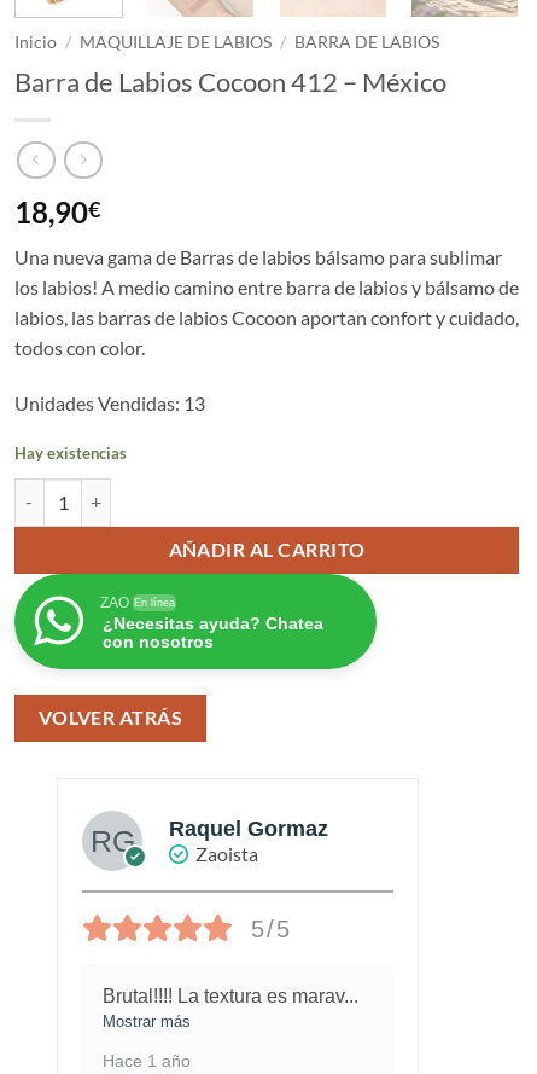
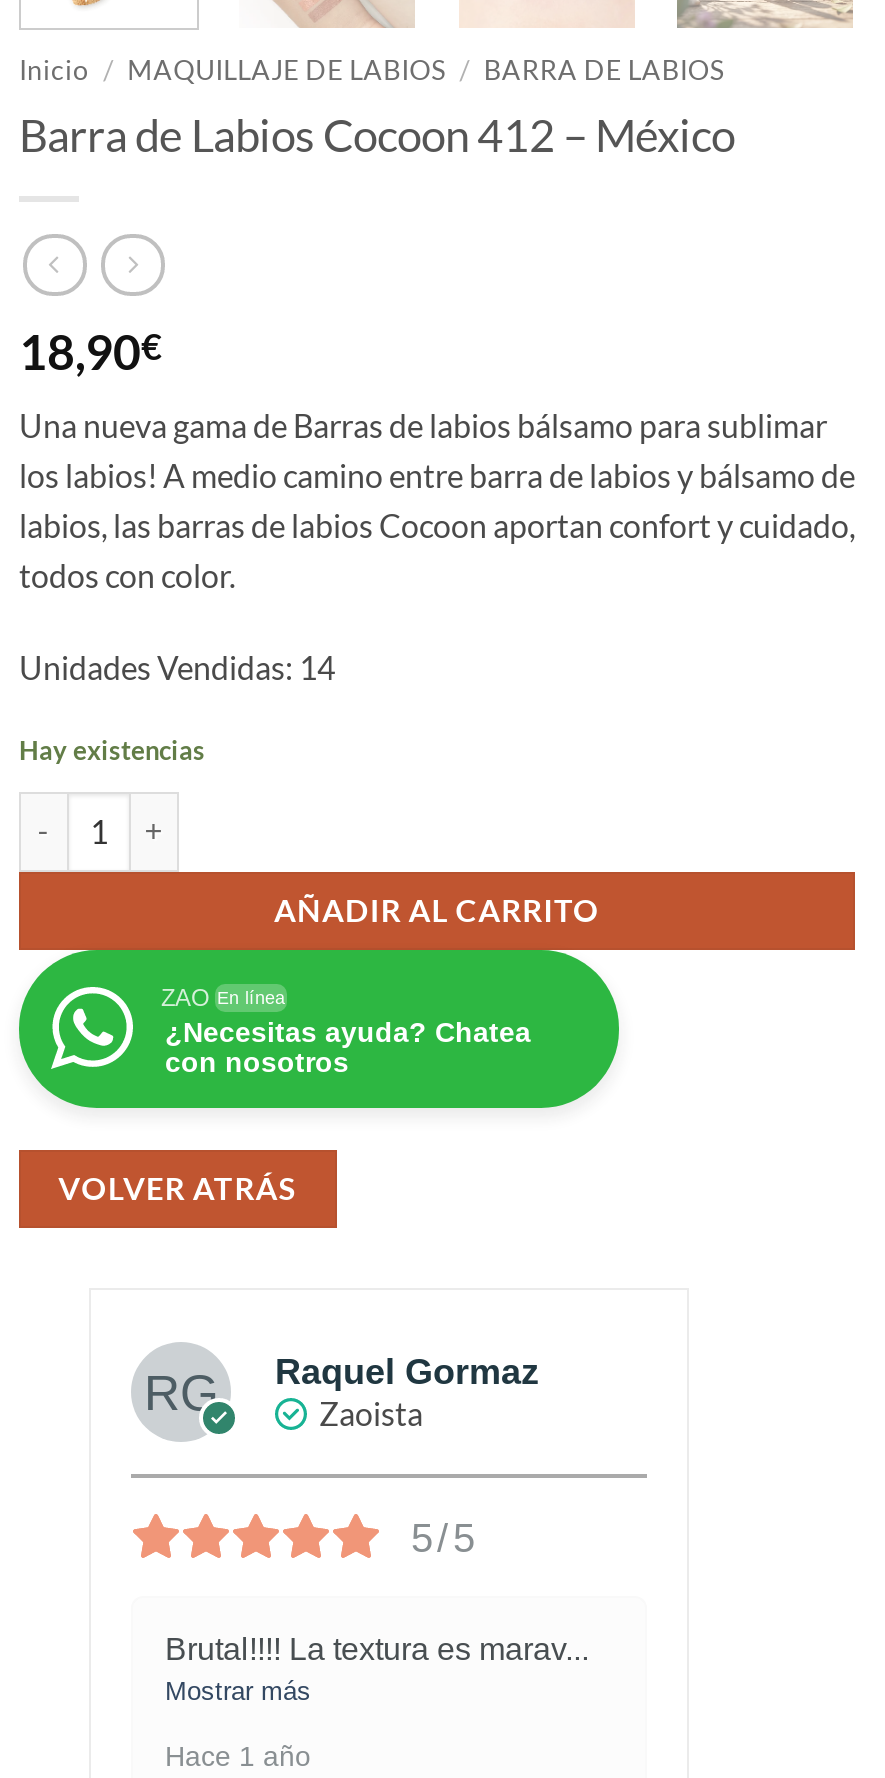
[14,392,205,414] Unidades Vendidas: 13 -> [19,648,335,686] Unidades Vendidas: 14

